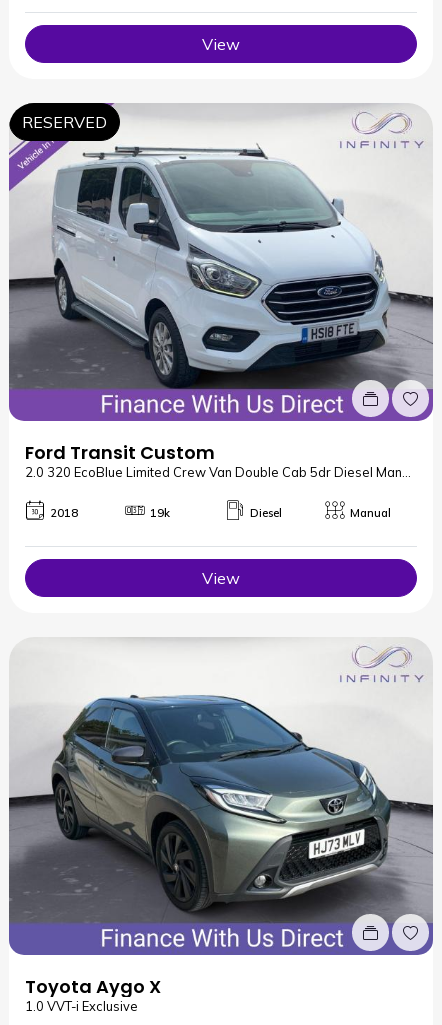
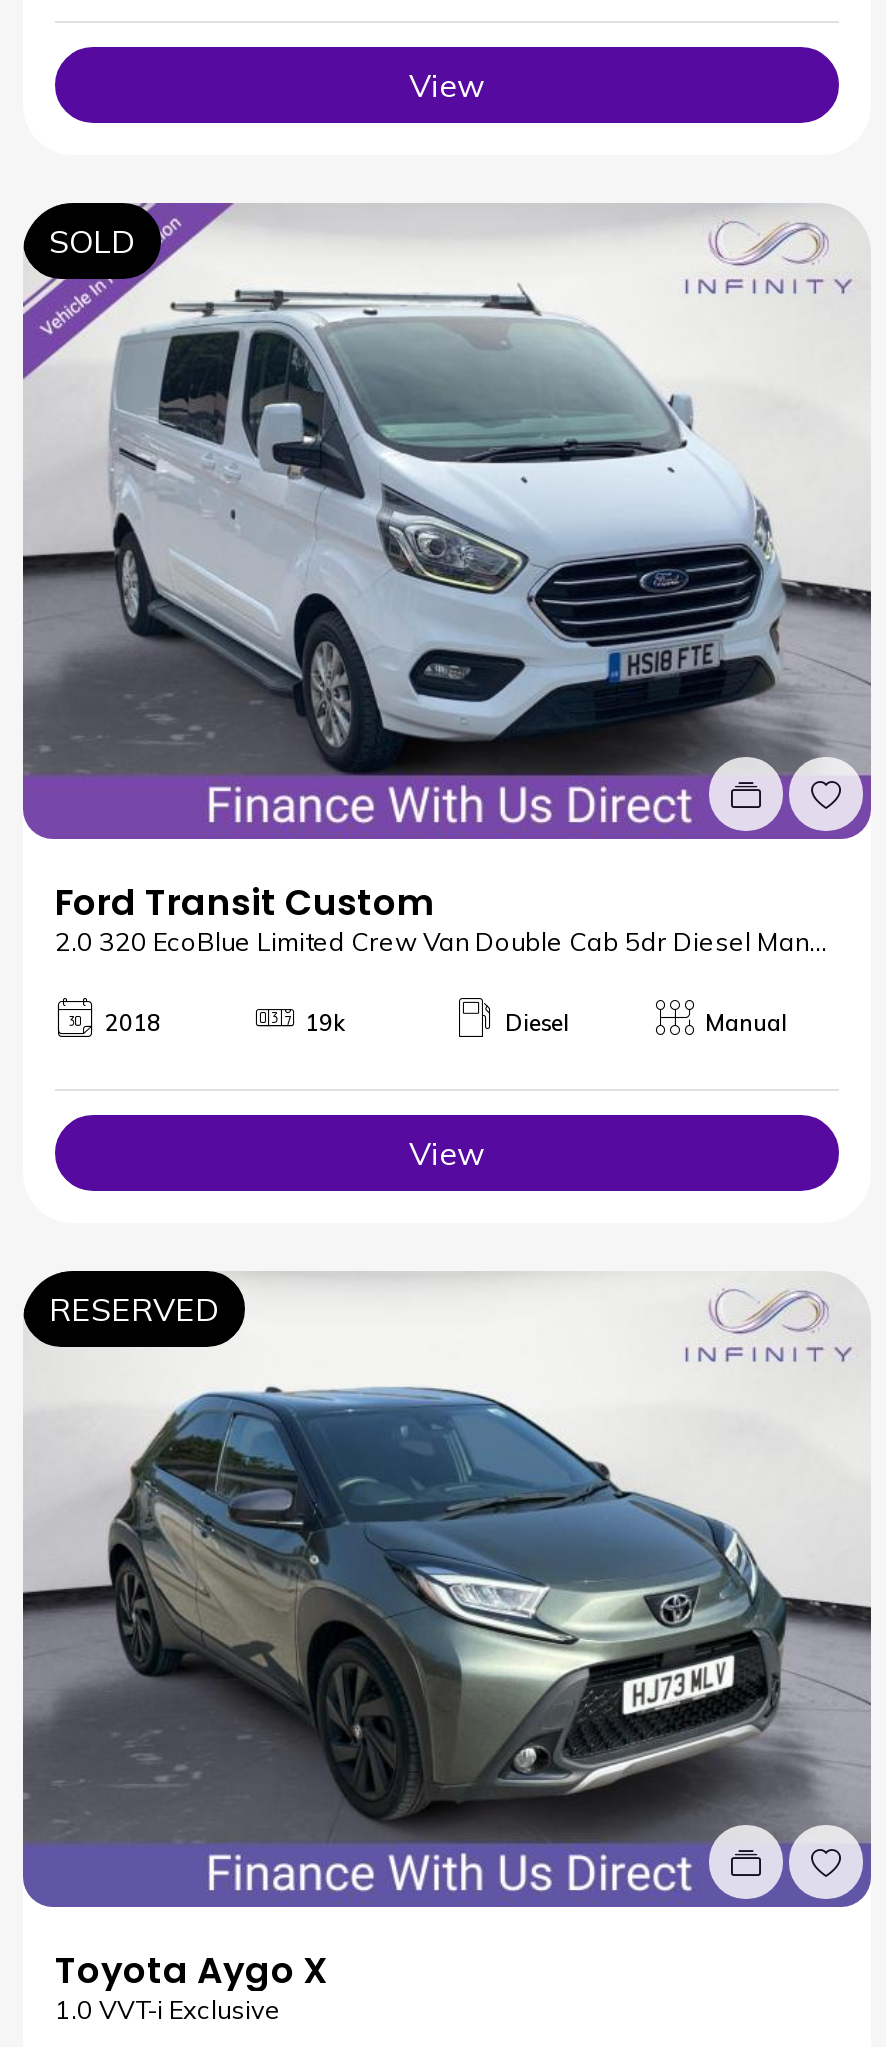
none -> [49,221,135,261] SOLD
moved [22,112,107,132] -> [49,1289,219,1329]: RESERVED

